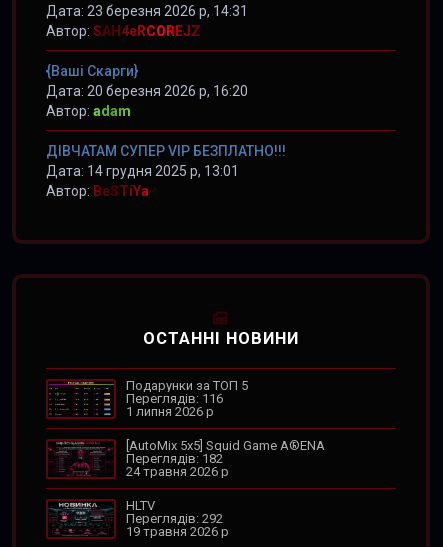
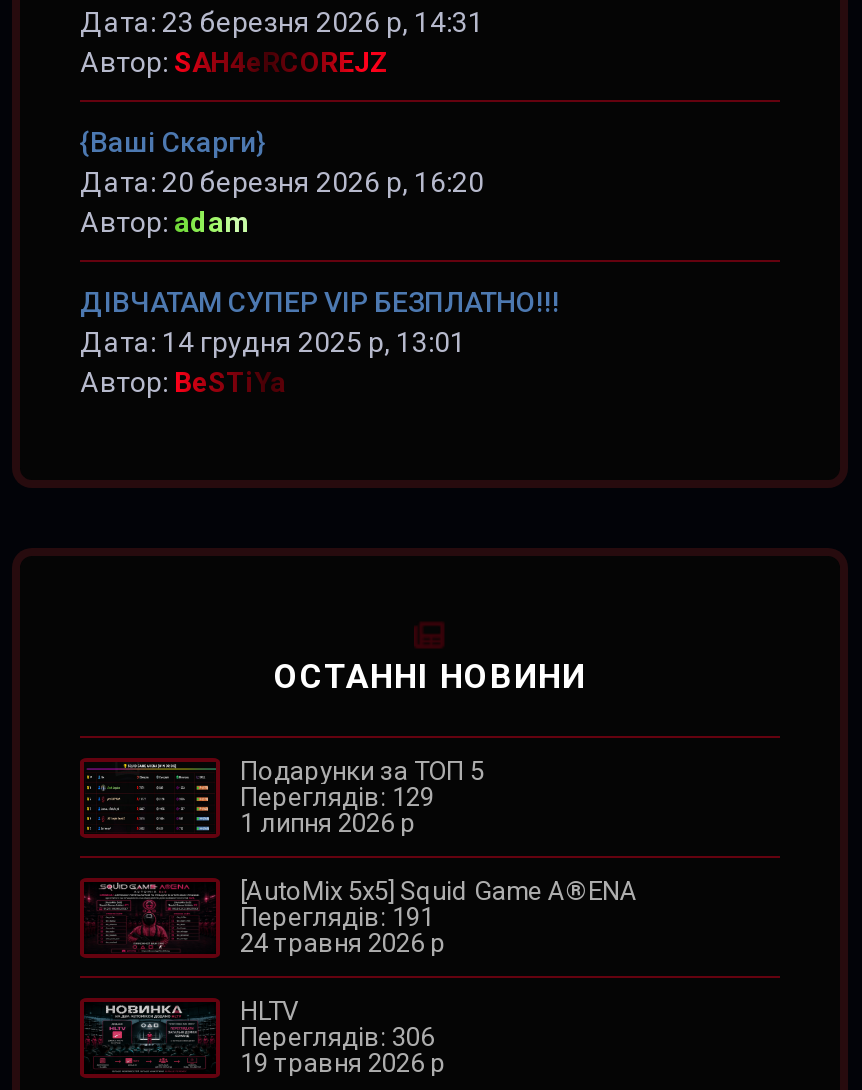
[126,391,223,406] Переглядів: 116 -> [240,781,434,811] Переглядів: 129
[126,451,223,466] Переглядів: 182 -> [240,901,434,931] Переглядів: 191
[126,511,223,526] Переглядів: 292 -> [240,1021,434,1051] Переглядів: 306

